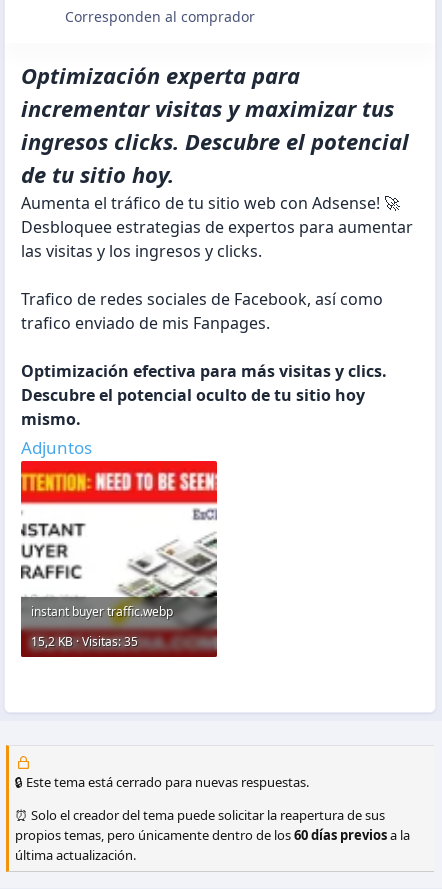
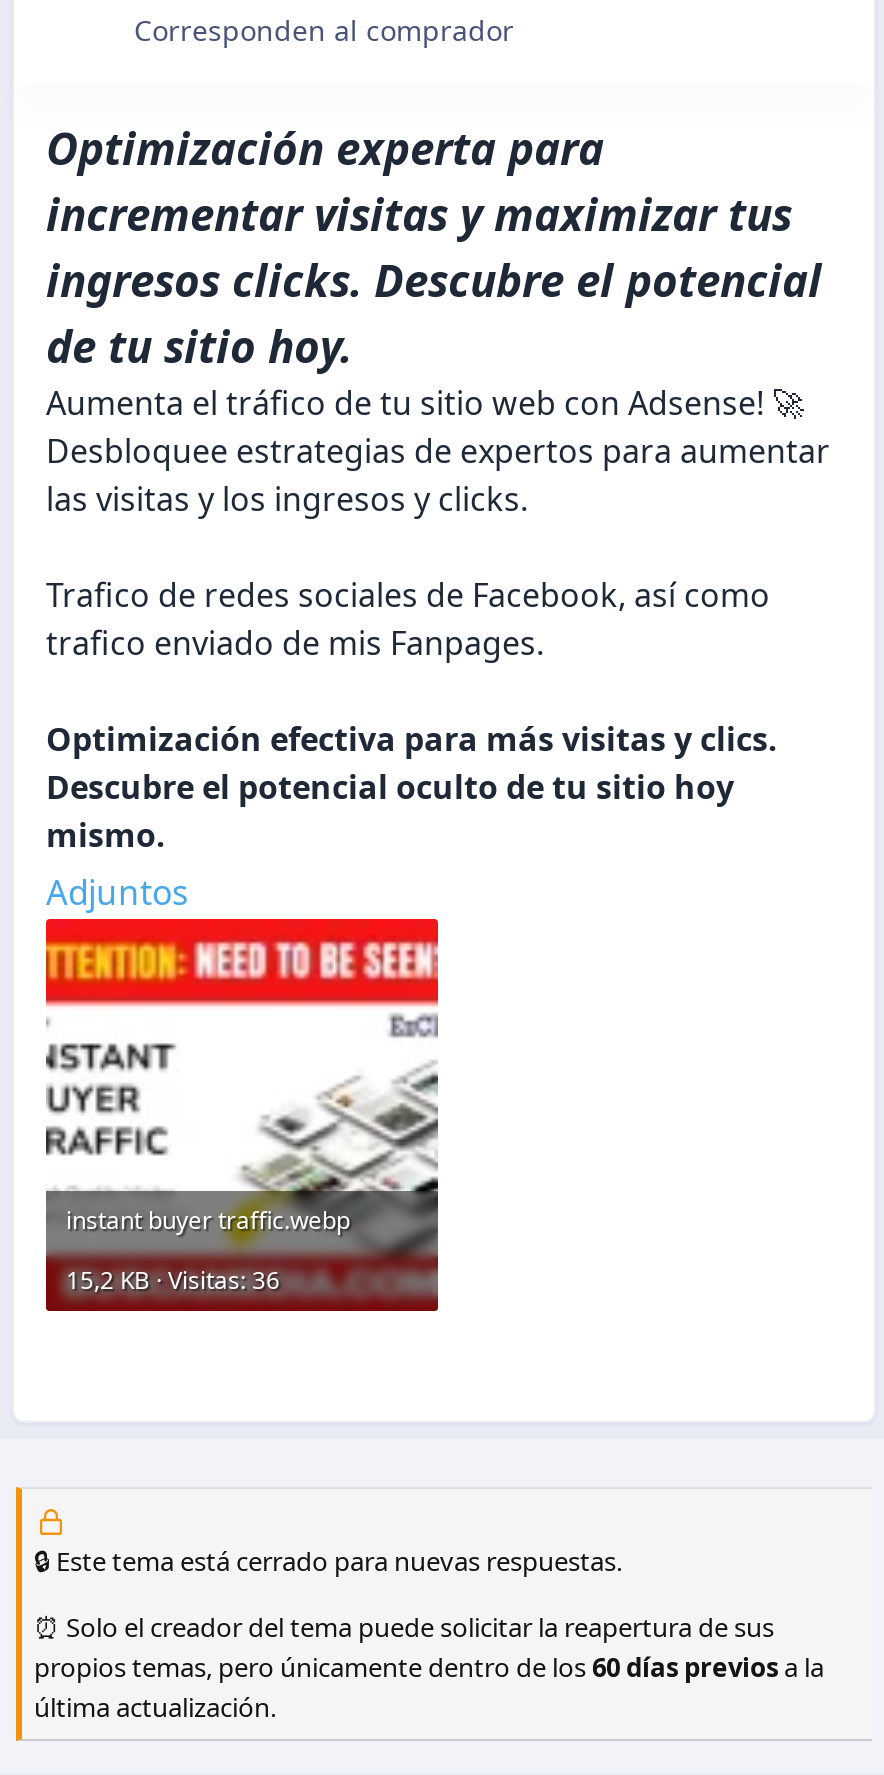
[31,633,138,650] 15,2 KB · Visitas: 35 -> [66,1263,280,1297] 15,2 KB · Visitas: 36

